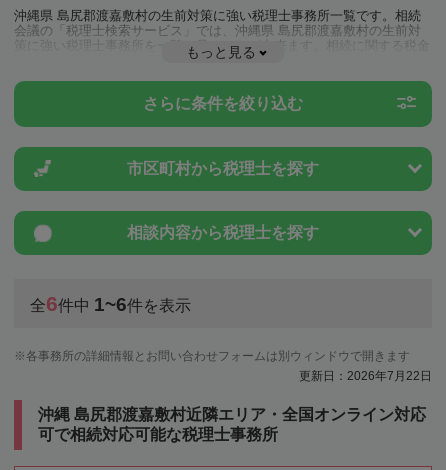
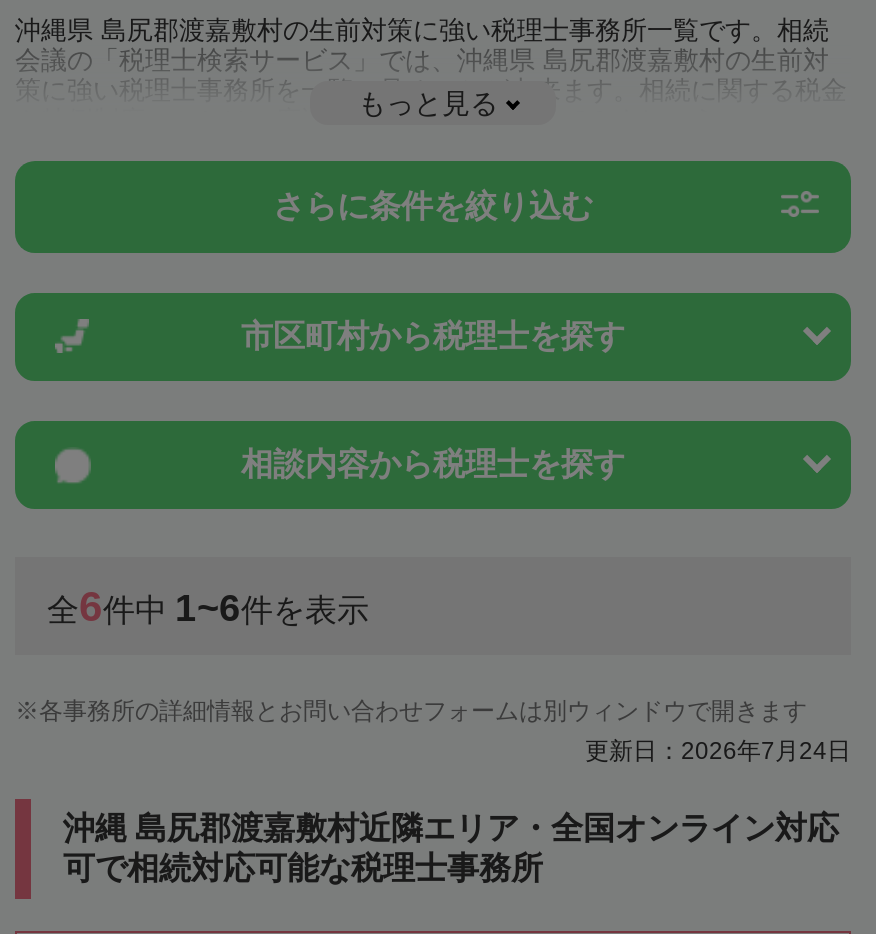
[299,369,432,383] 更新日：2026年7月22日 -> [585,736,851,764] 更新日：2026年7月24日

